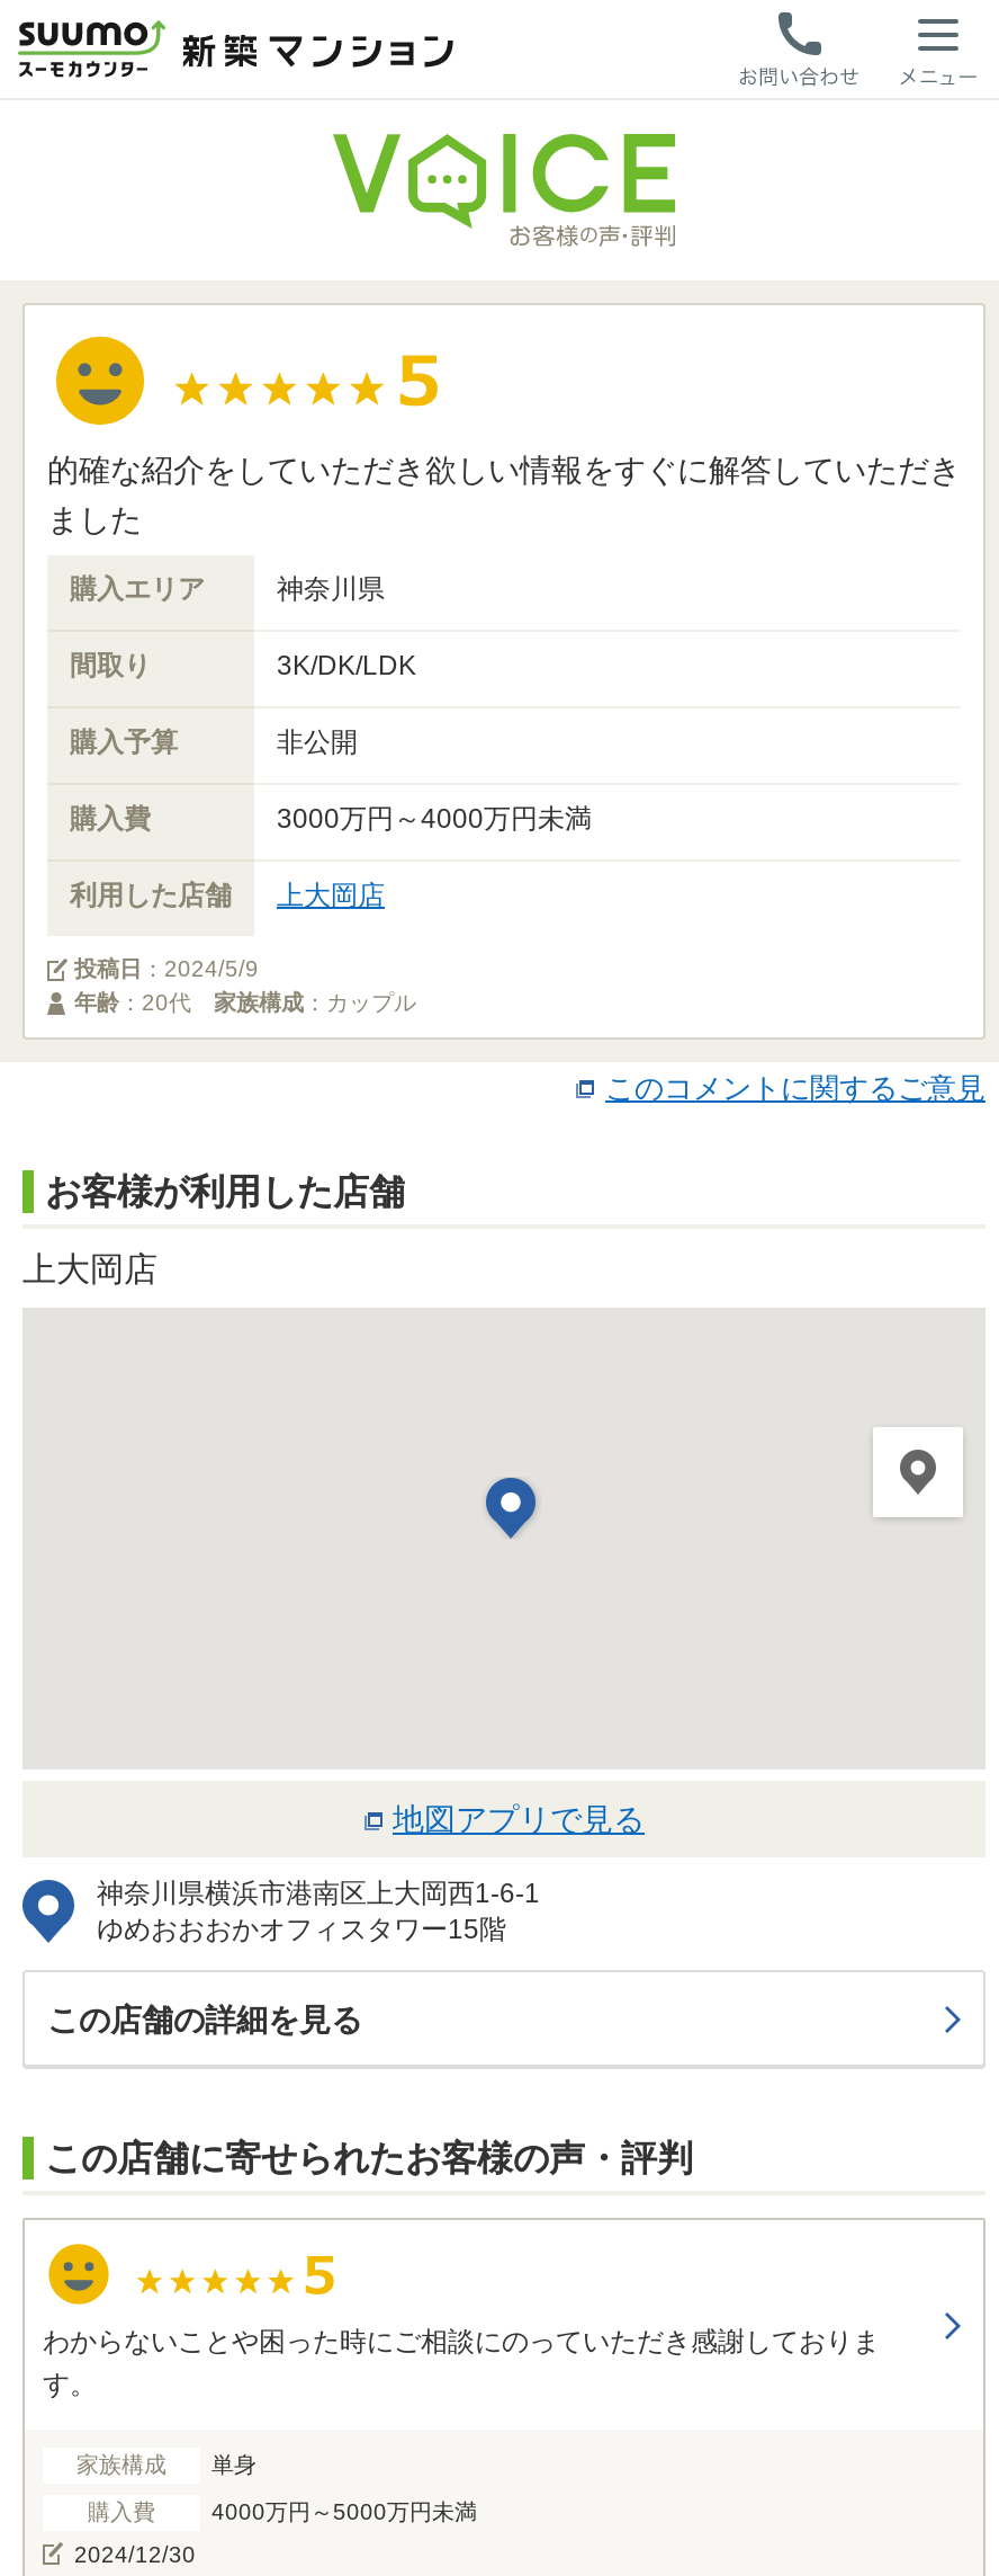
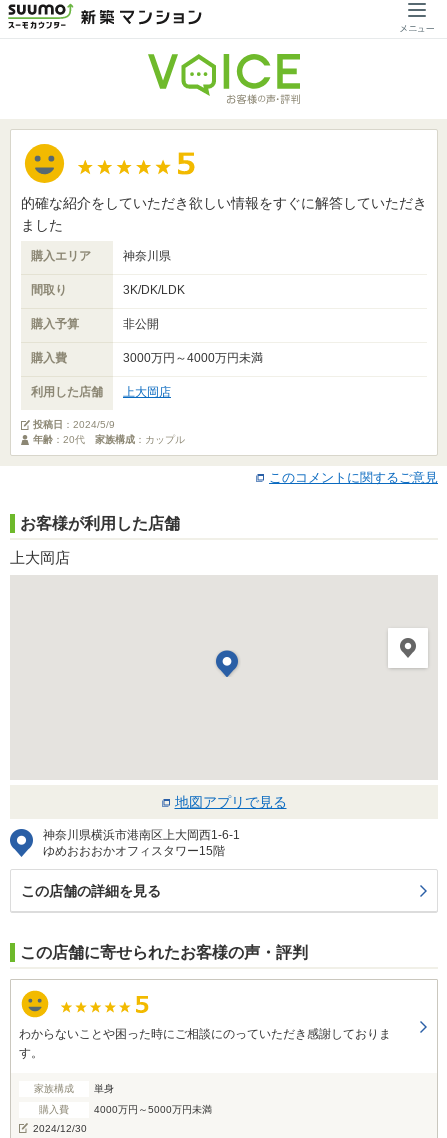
[738,10,857,87] [image] -> none

